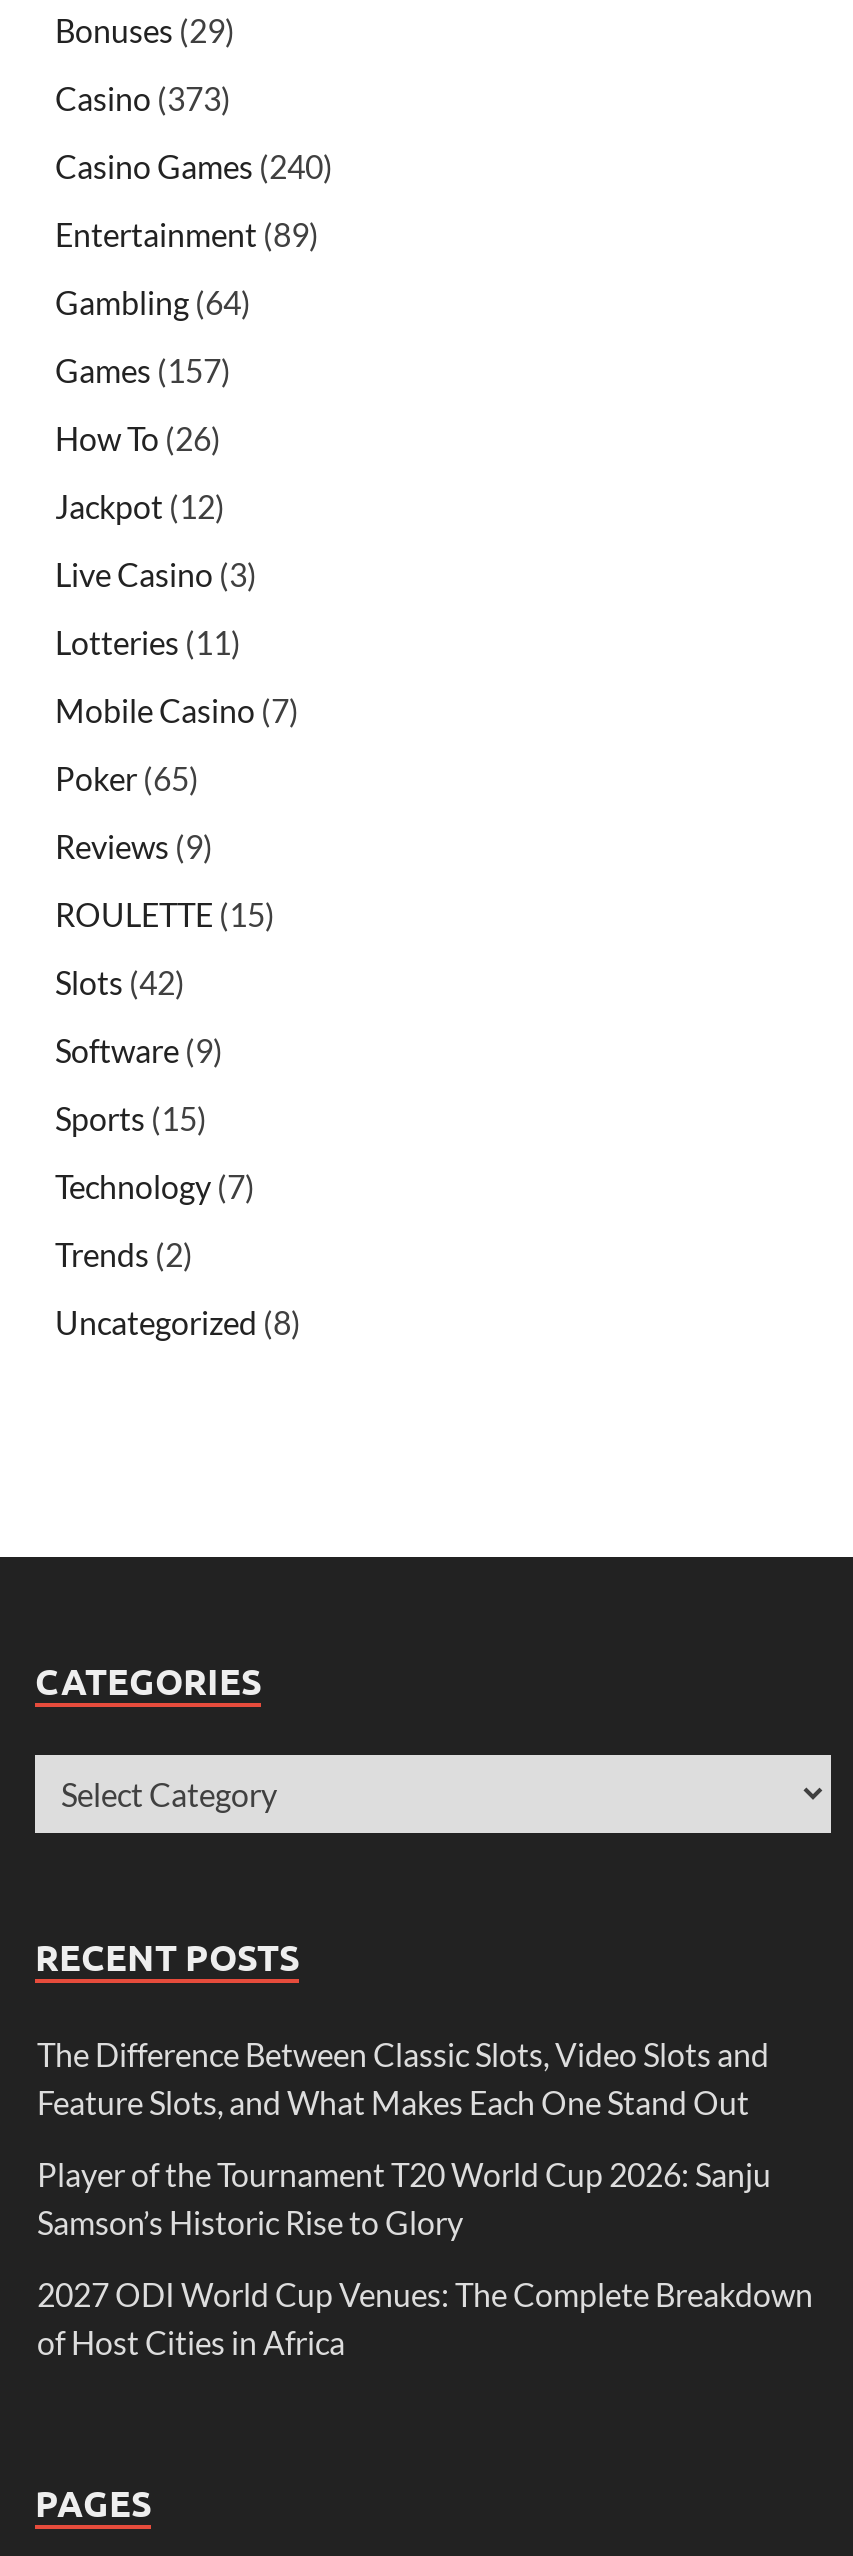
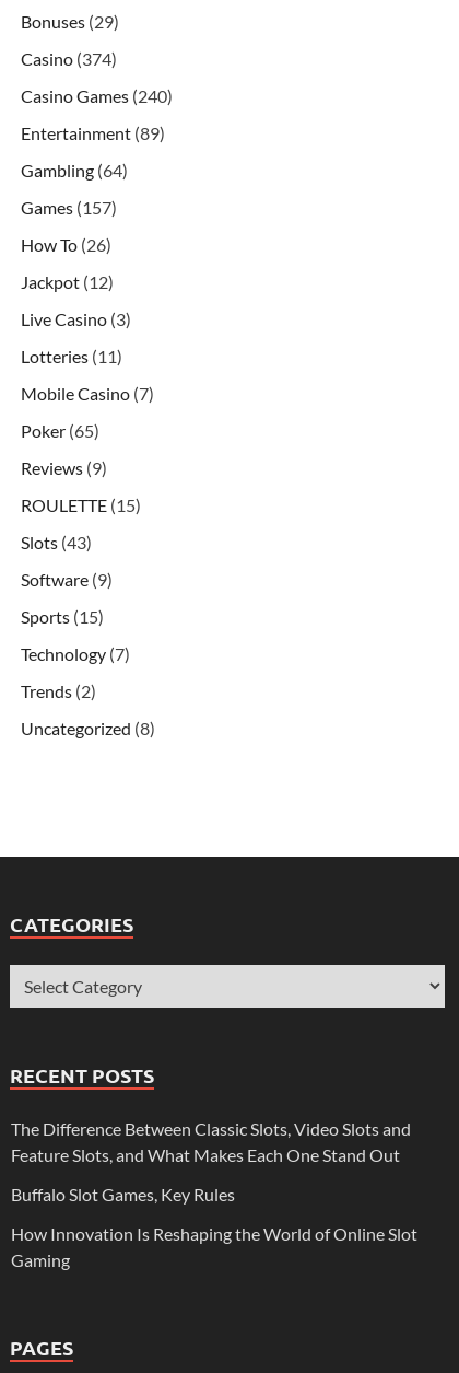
[55,78,231,116] Casino (373) -> [21,48,117,69] Casino (374)
[55,962,185,1000] Slots (42) -> [21,531,92,552] Slots (43)
[37,2154,771,2240] Player of the Tournament T20 World Cup 2026: Sanju | Samson’s Historic Rise to Glory -> [11,1183,235,1204] Buffalo Slot Games, Key Rules
[37,2274,813,2360] 2027 ODI World Cup Venues: The Complete Breakdown | of Host Cities in Africa -> [11,1223,417,1270] How Innovation Is Reshaping the World of Online Slot | Gaming

